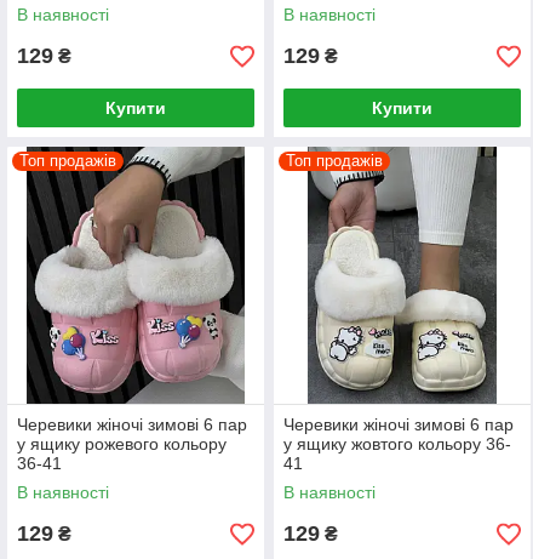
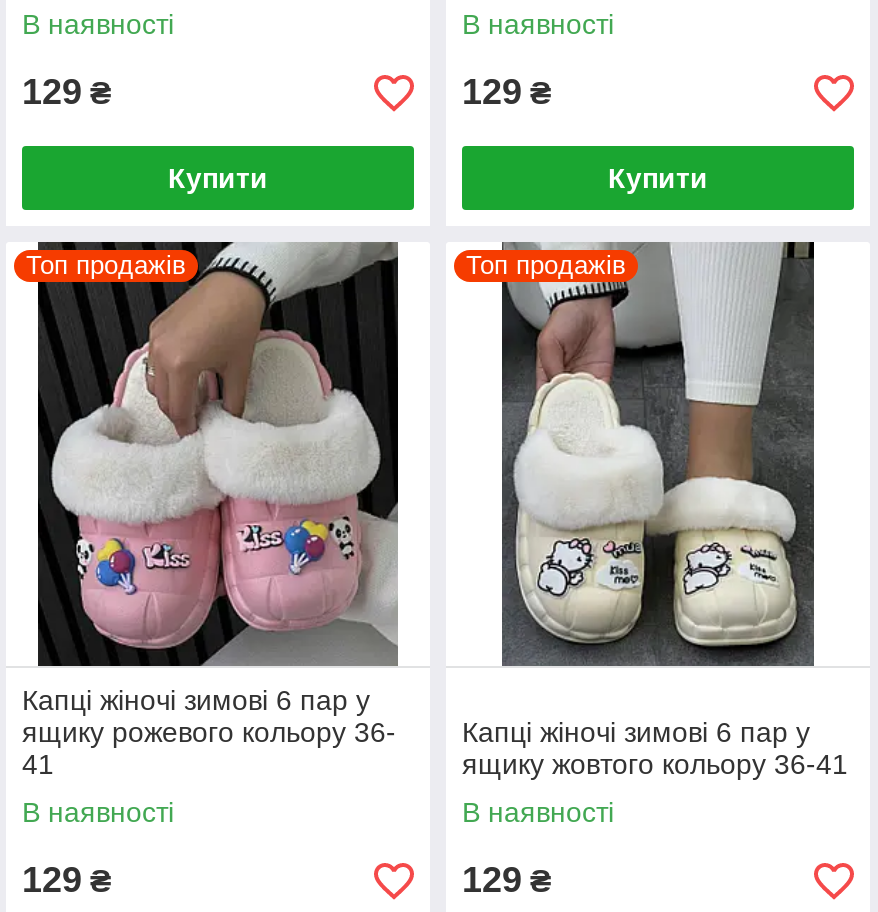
[17,415,247,473] Черевики жіночі зимові 6 пар | у ящику рожевого кольору | 36-41 -> [22,685,396,781] Капці жіночі зимові 6 пар у | ящику рожевого кольору 36- | 41
[283,415,514,473] Черевики жіночі зимові 6 пар | у ящику жовтого кольору 36- | 41 -> [462,717,848,781] Капці жіночі зимові 6 пар у | ящику жовтого кольору 36-41

